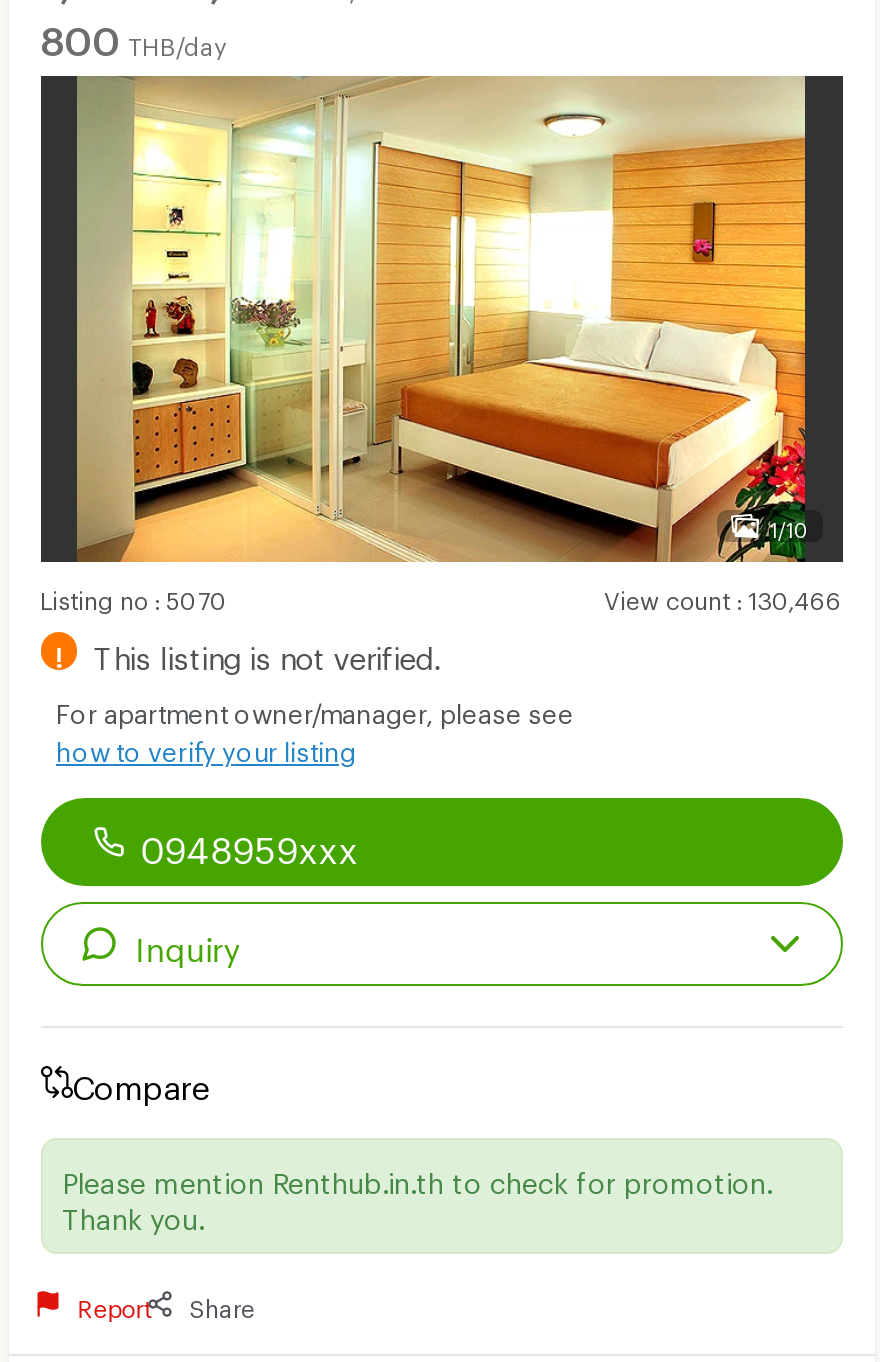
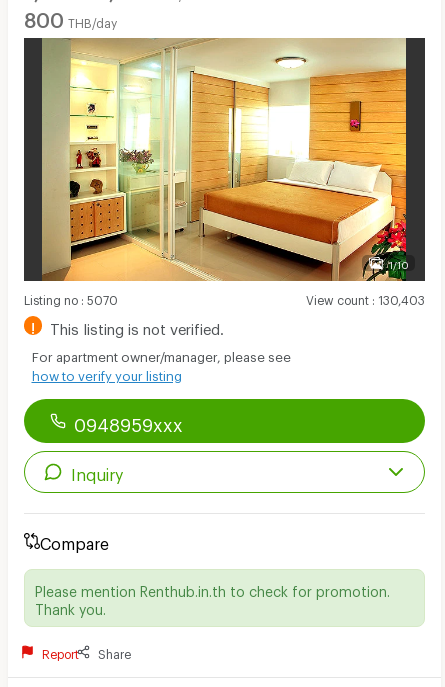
[604,585,842,605] View count: 130,466 -> [305,292,424,302] View count: 130,403

